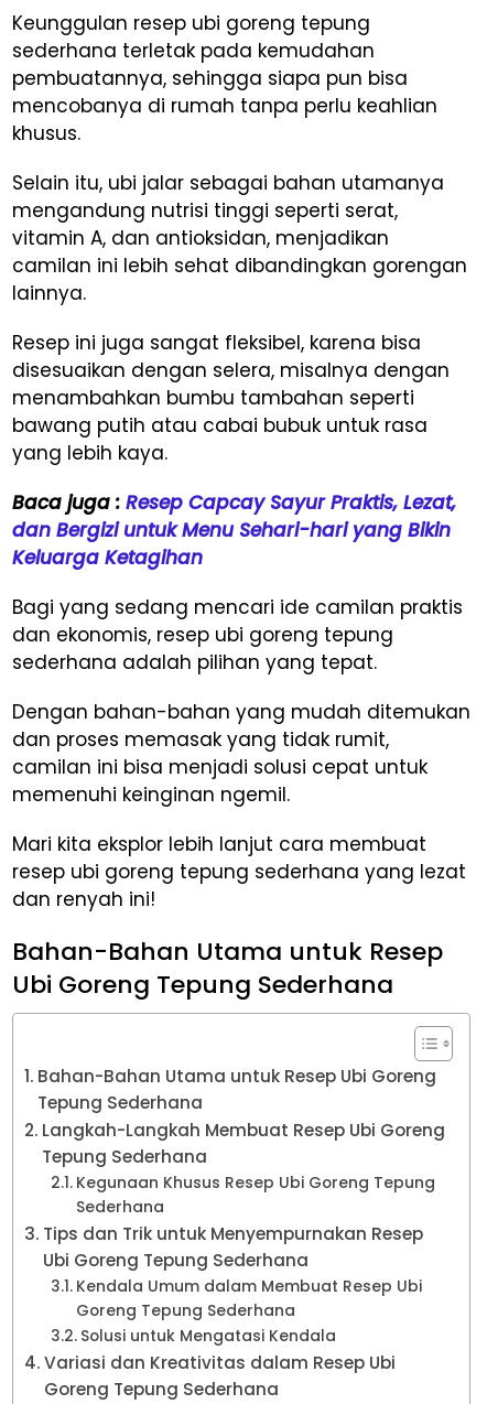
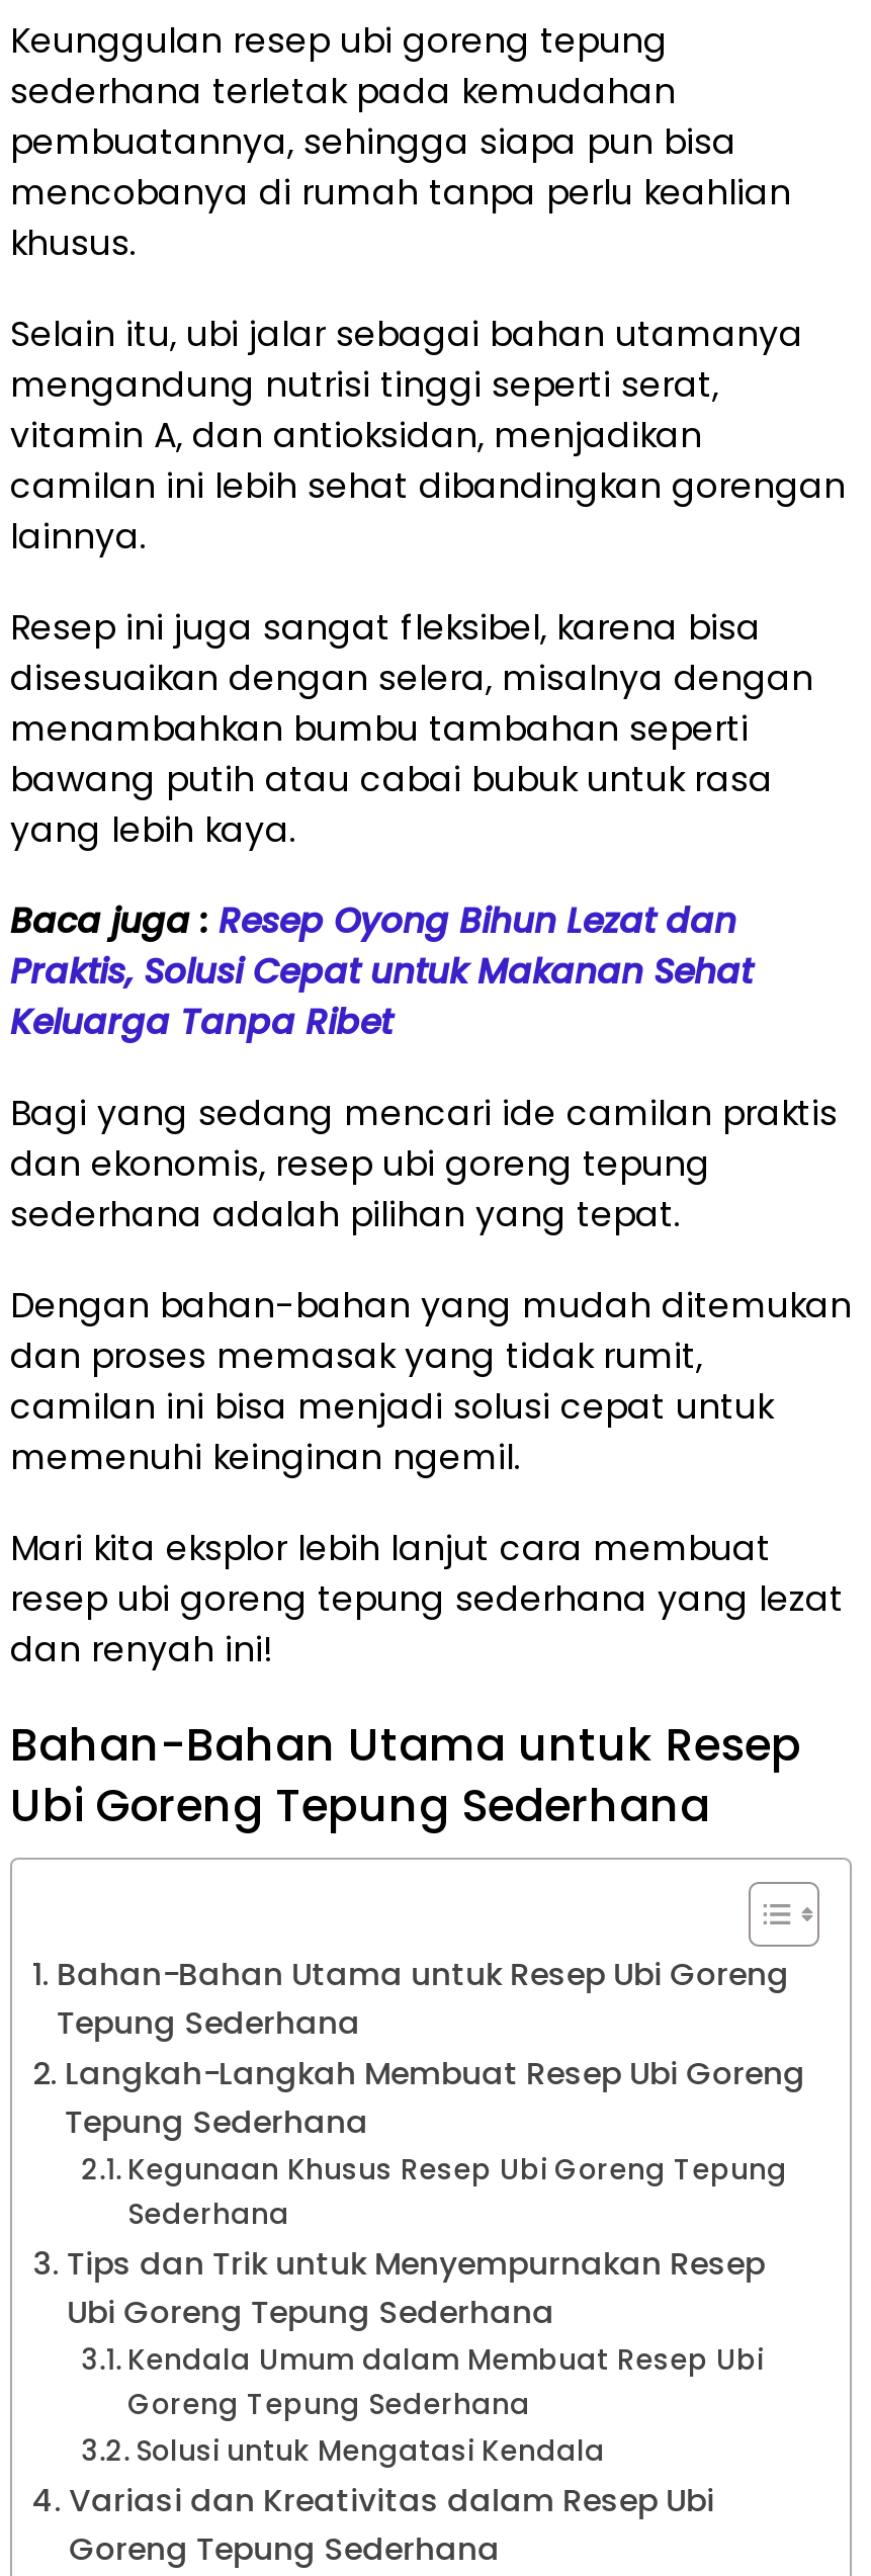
[12,490,456,571] Baca juga : Resep Capcay Sayur Praktis, Lezat, | dan Bergizi untuk Menu Sehari-hari yang Bikin | Keluarga Ketagihan -> [10,897,753,1047] Baca juga : Resep Oyong Bihun Lezat dan | Praktis, Solusi Cepat untuk Makanan Sehat | Keluarga Tanpa Ribet

